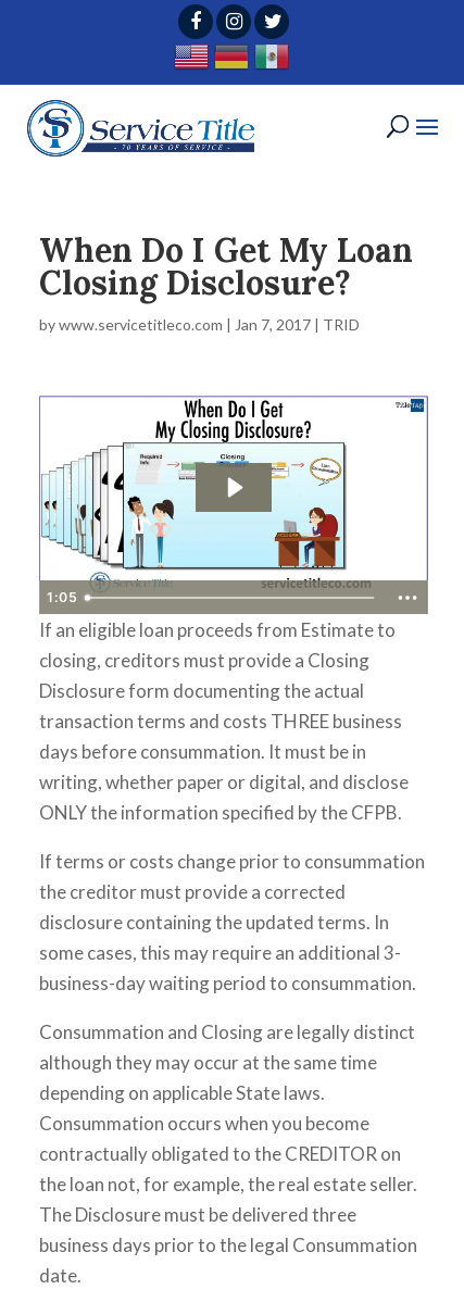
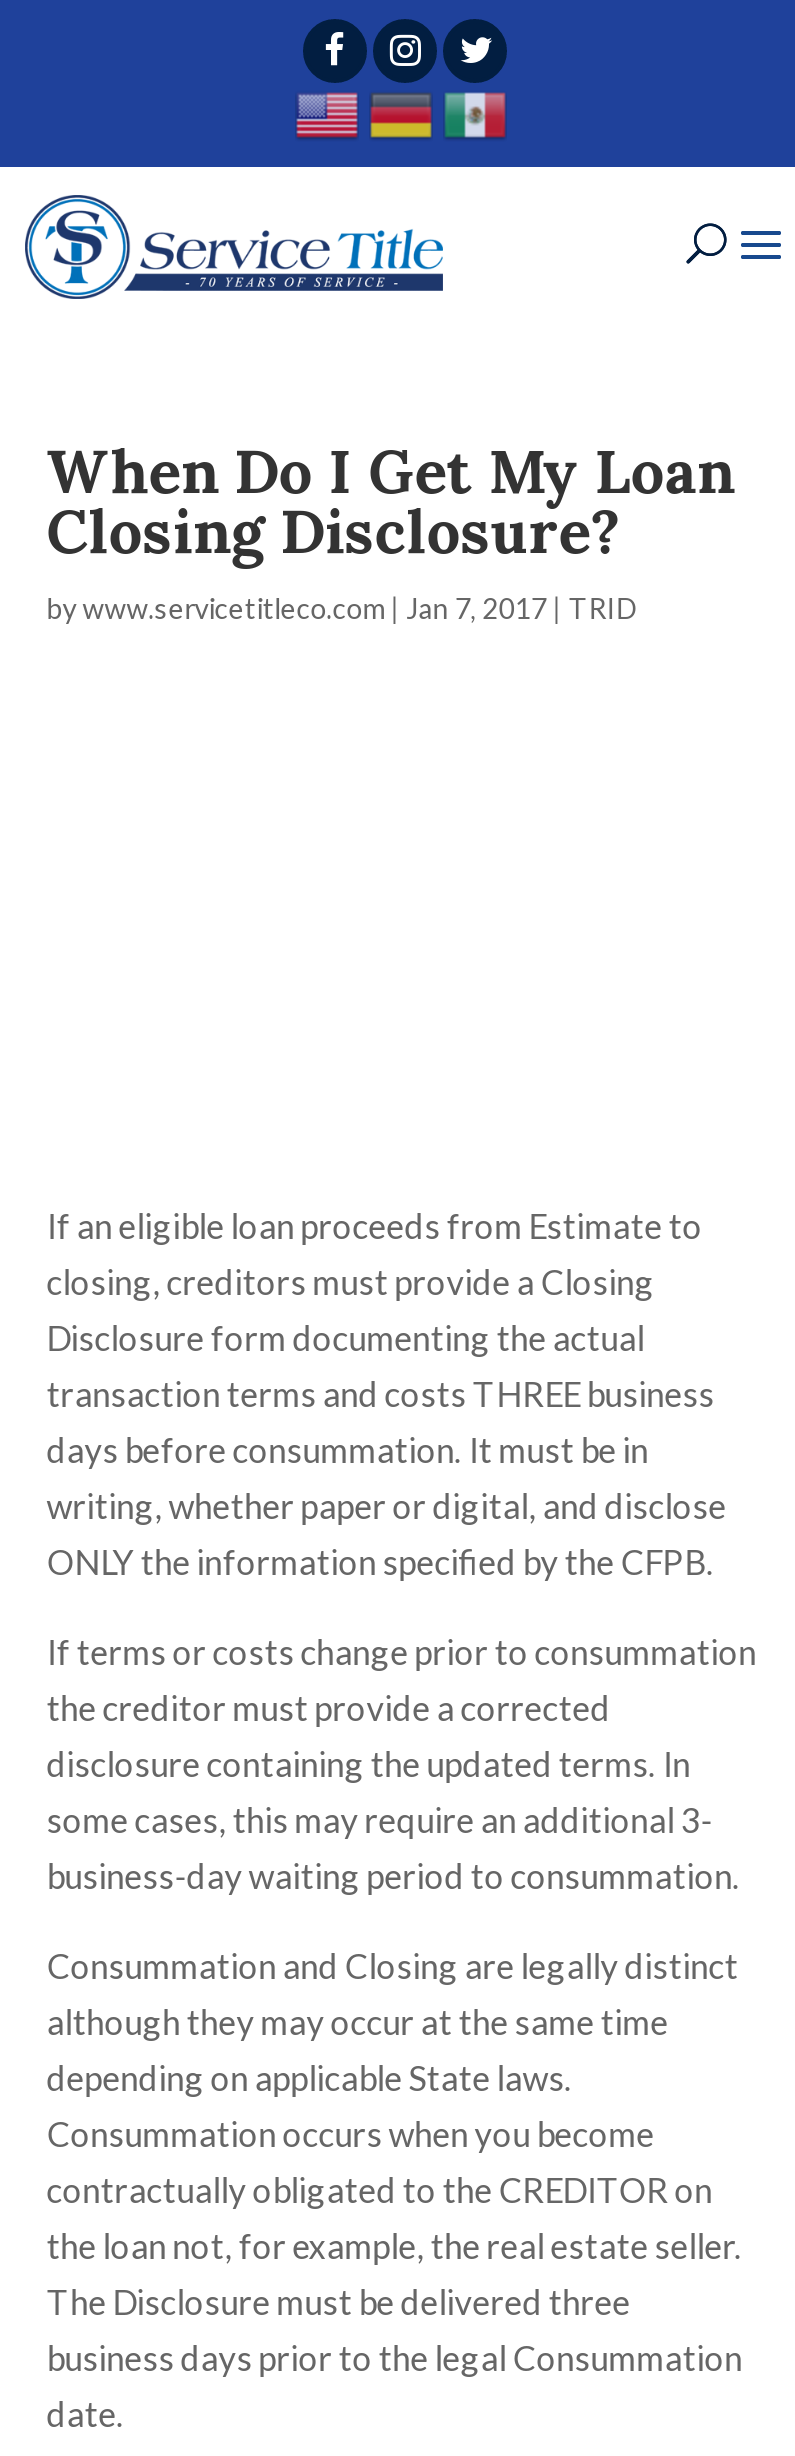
[38,395,429,615] [image] | 1:05 -> none

